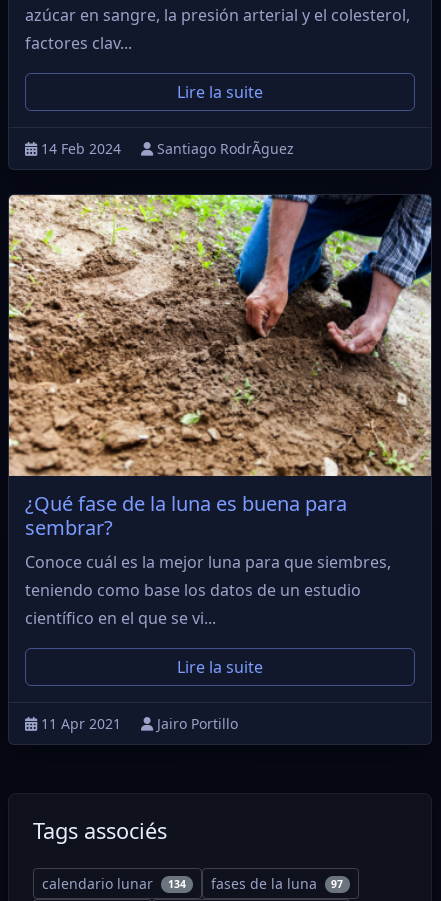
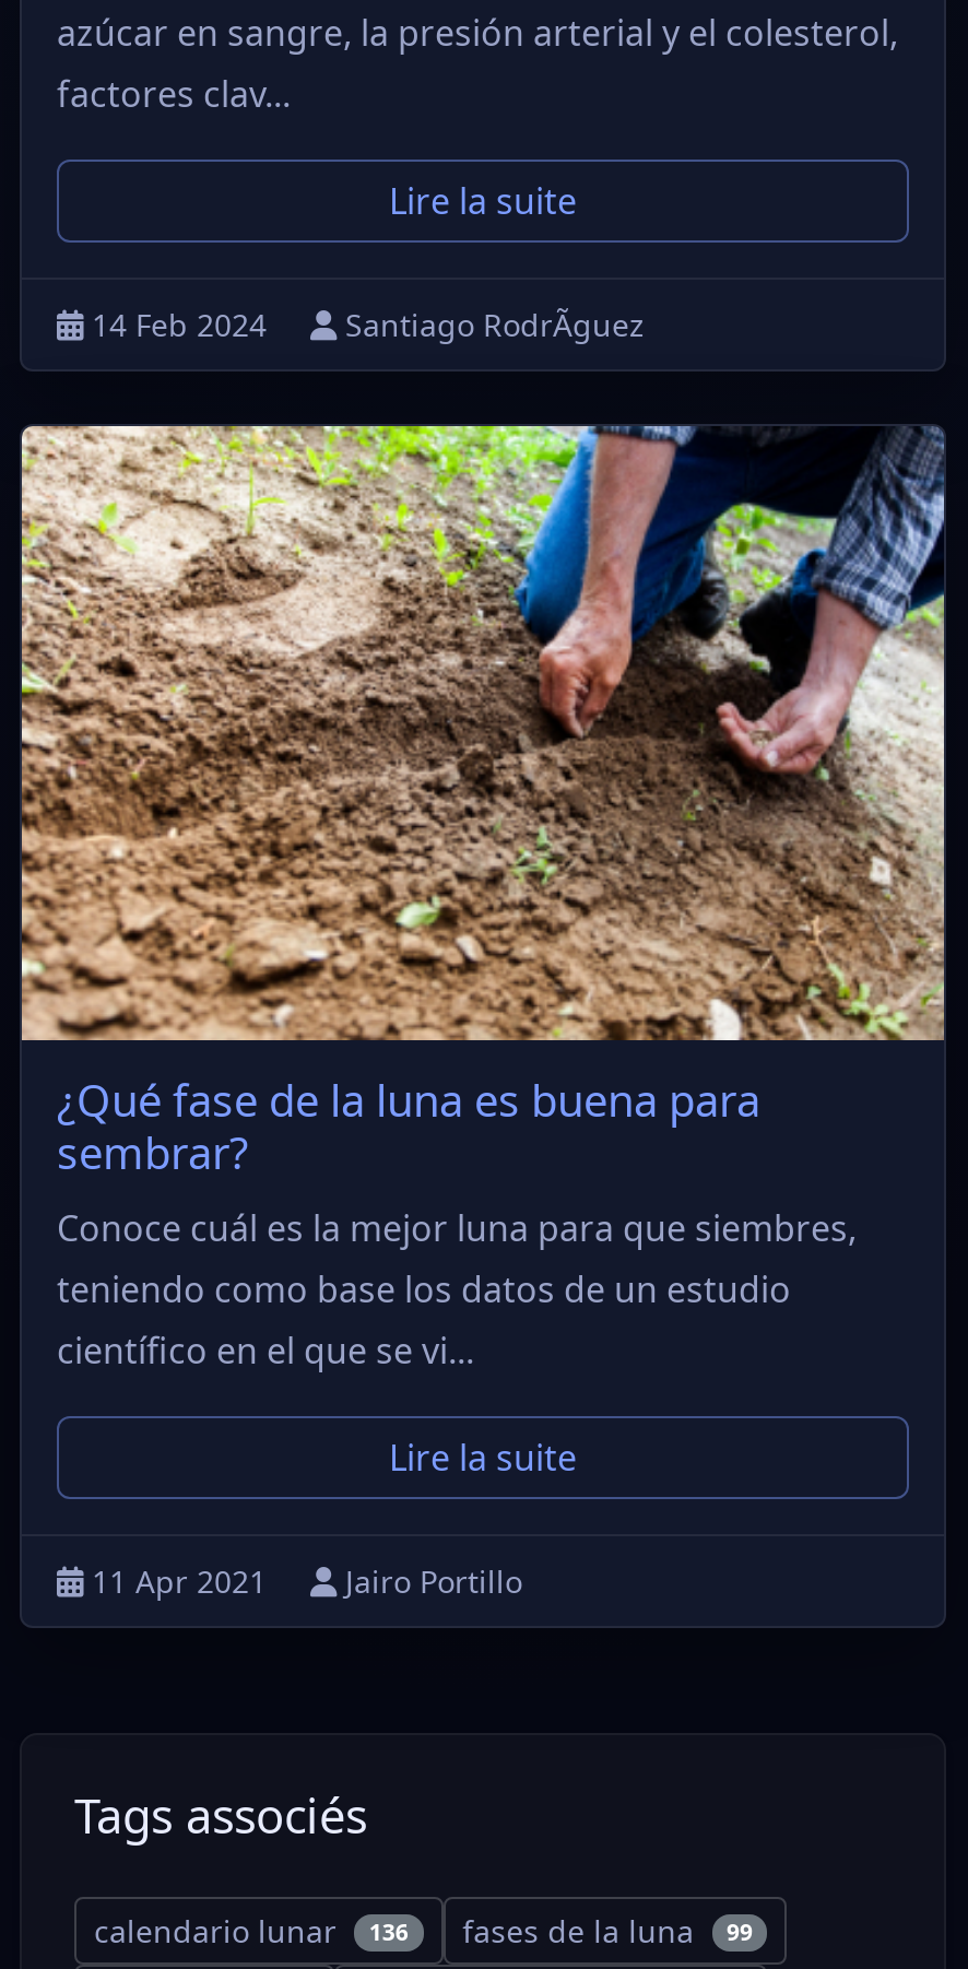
[168,877,186,891] 134 -> [369,1917,408,1948] 136
[331,877,343,891] 97 -> [726,1917,753,1948] 99

